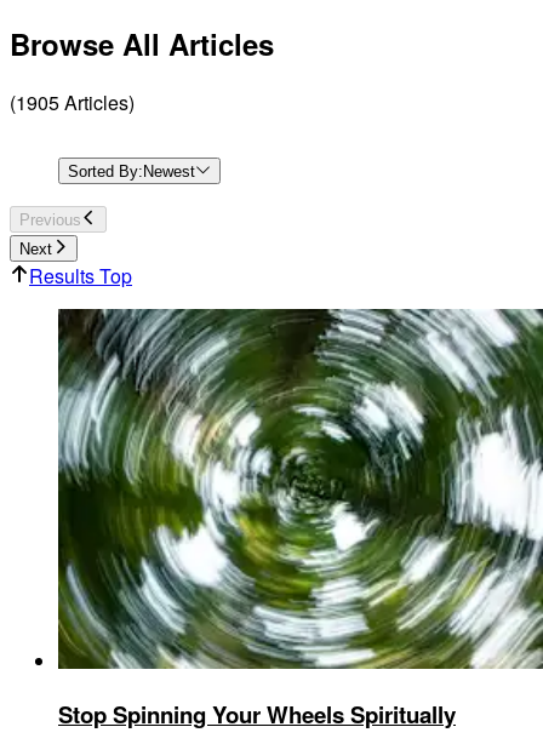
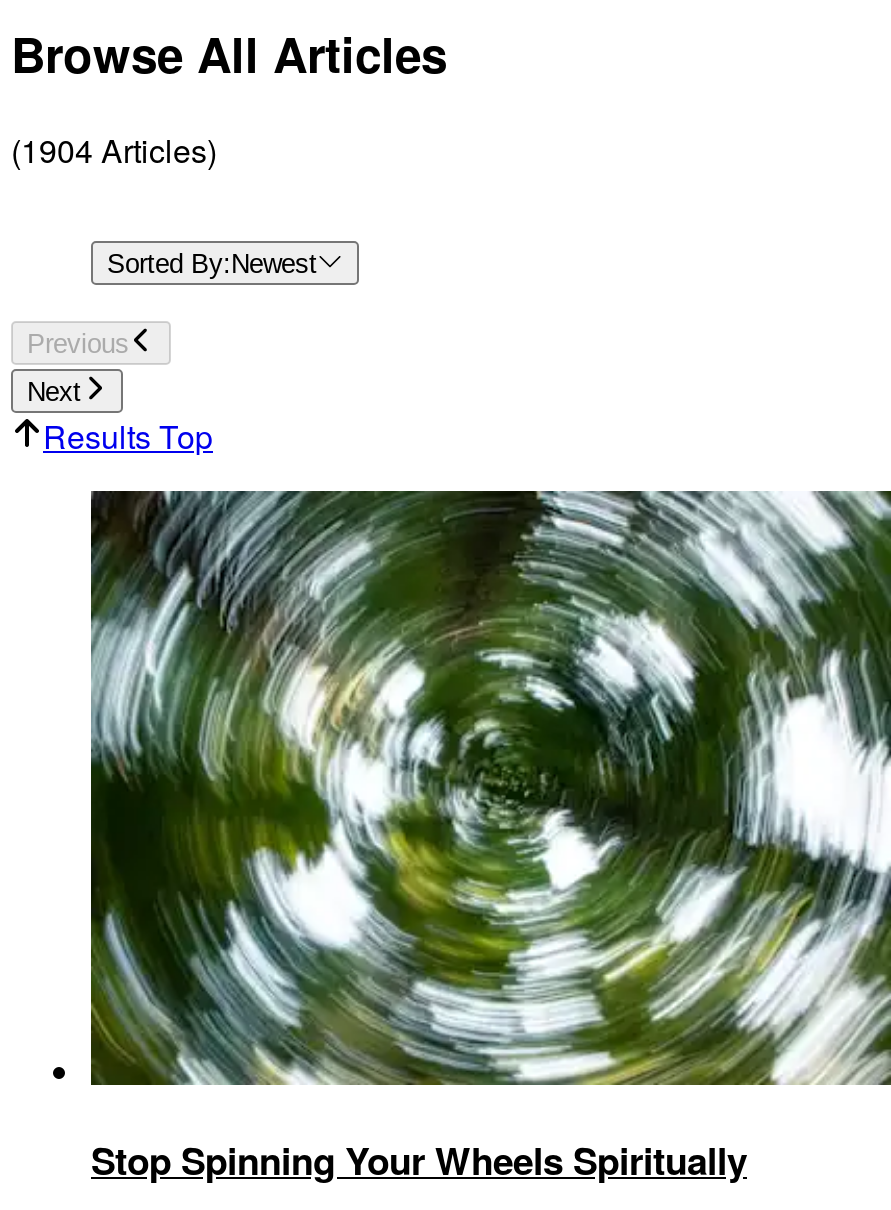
[10,89,135,117] (1905 Articles) -> [11,128,217,174] (1904 Articles)

